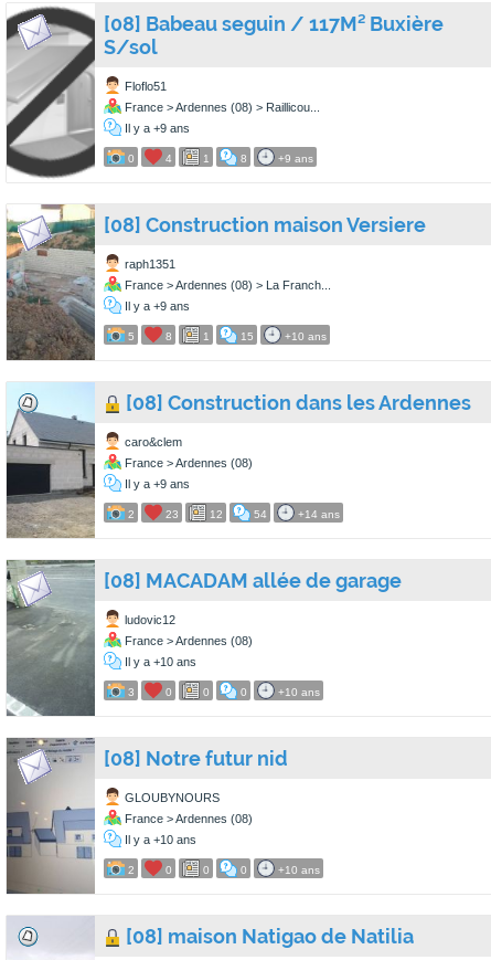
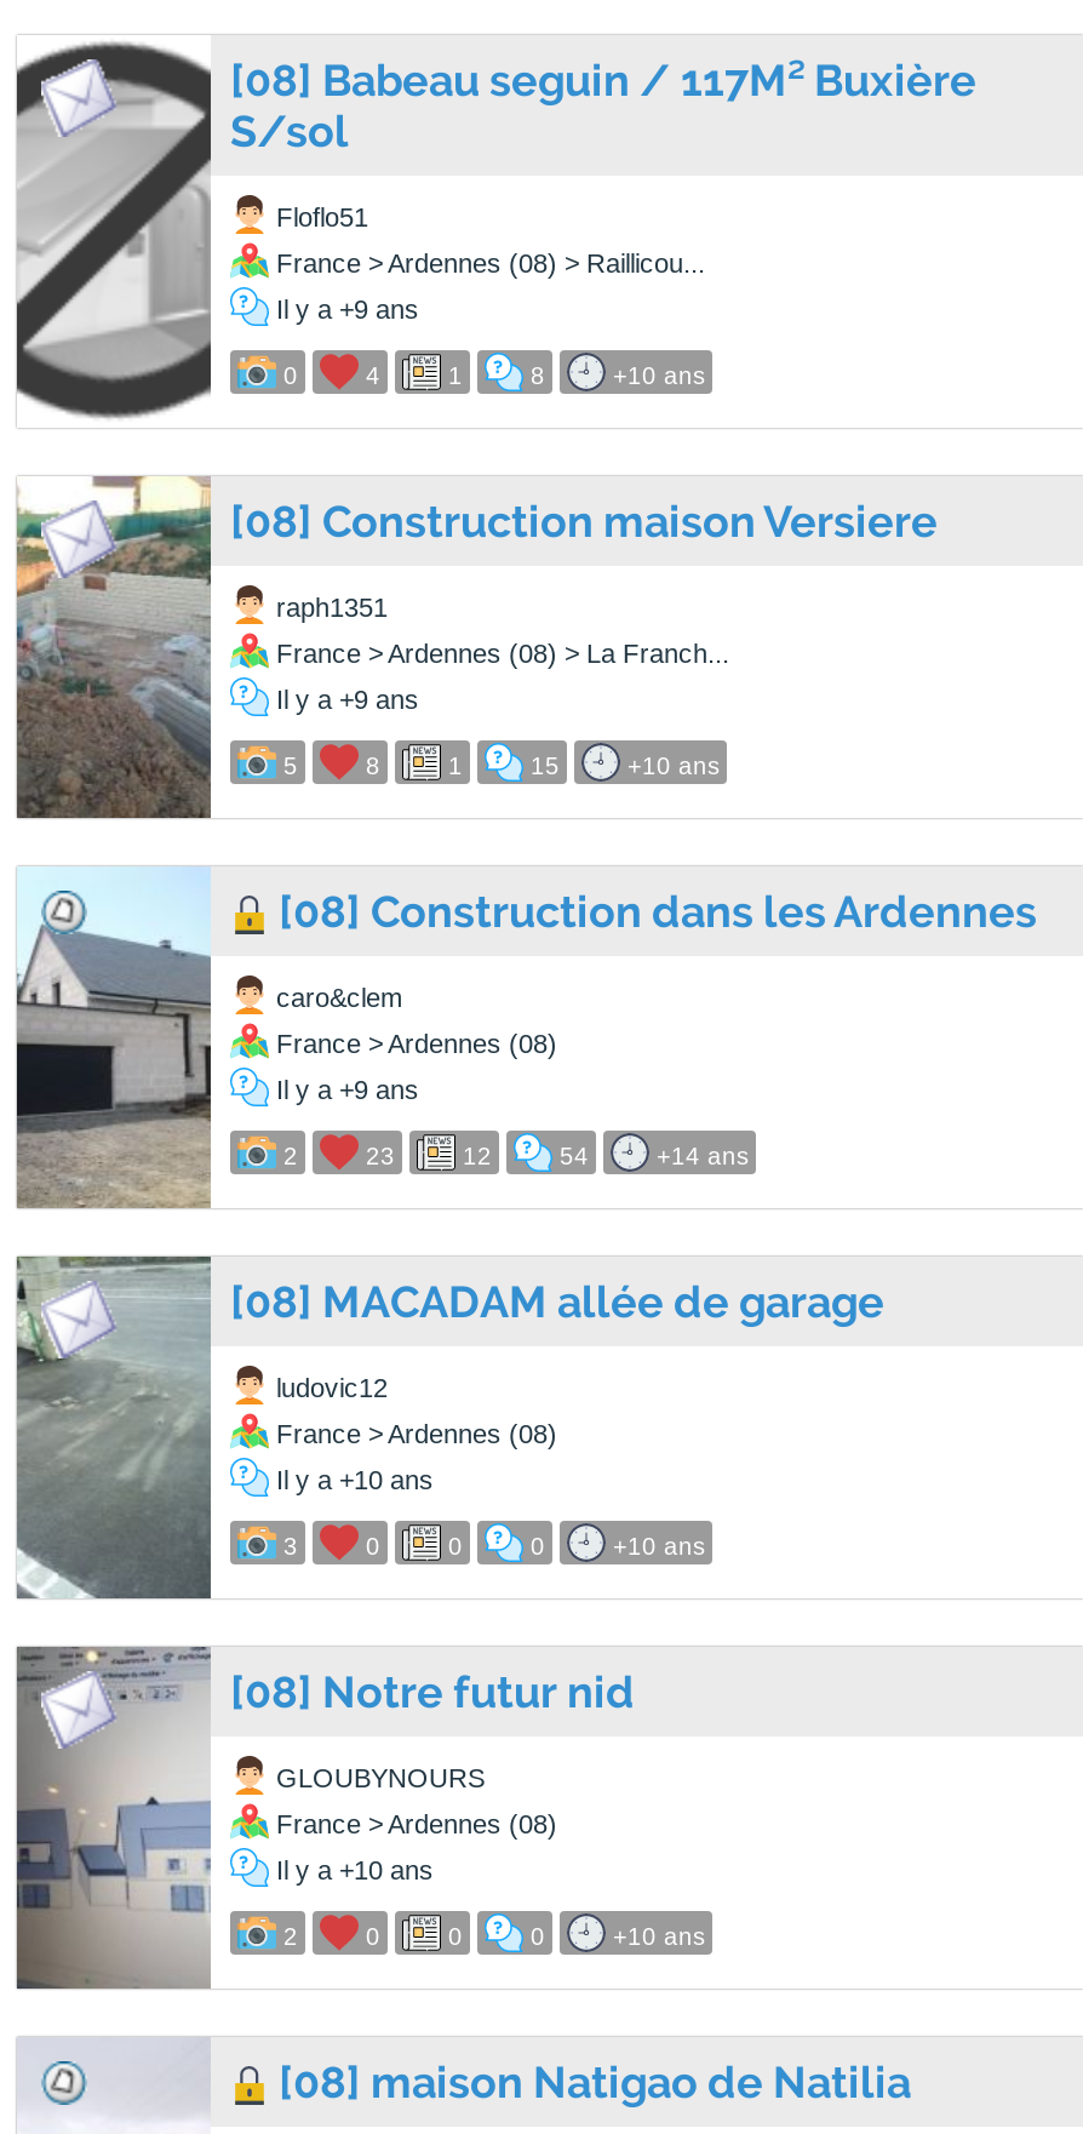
[278,153,313,165] +9 ans -> [613,363,705,390] +10 ans

